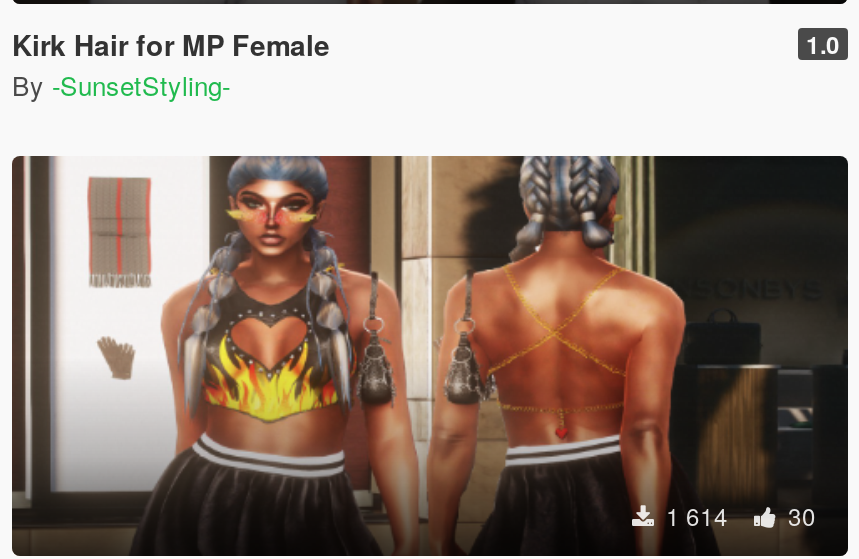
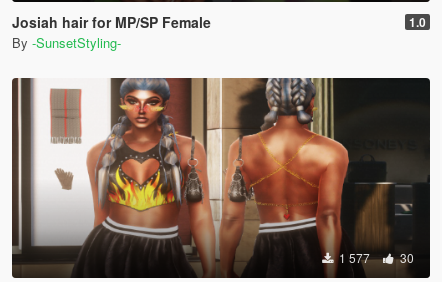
[12,24,330,64] Kirk Hair for MP Female -> [12,12,211,32] Josiah hair for MP/SP Female
[660,498,816,532] 1 614 30 -> [336,249,414,266] 1 577 30

